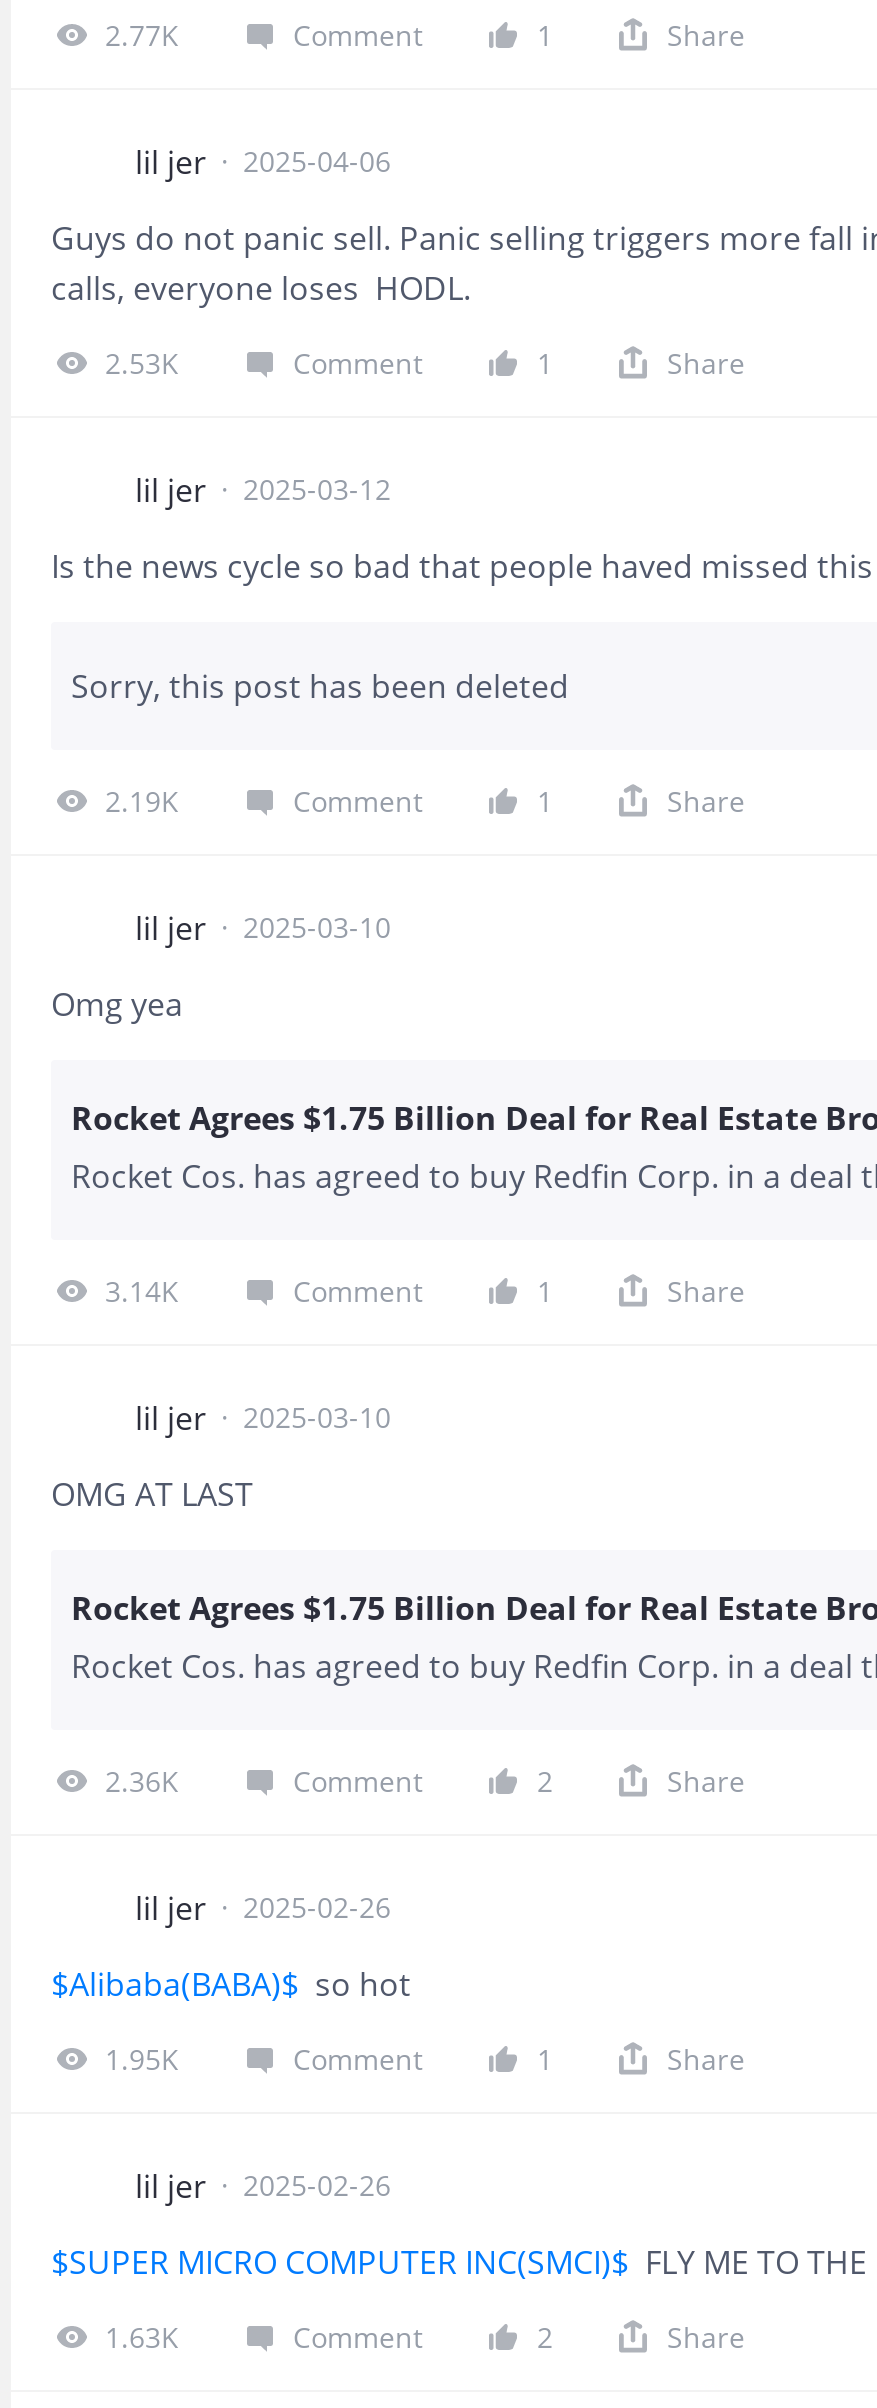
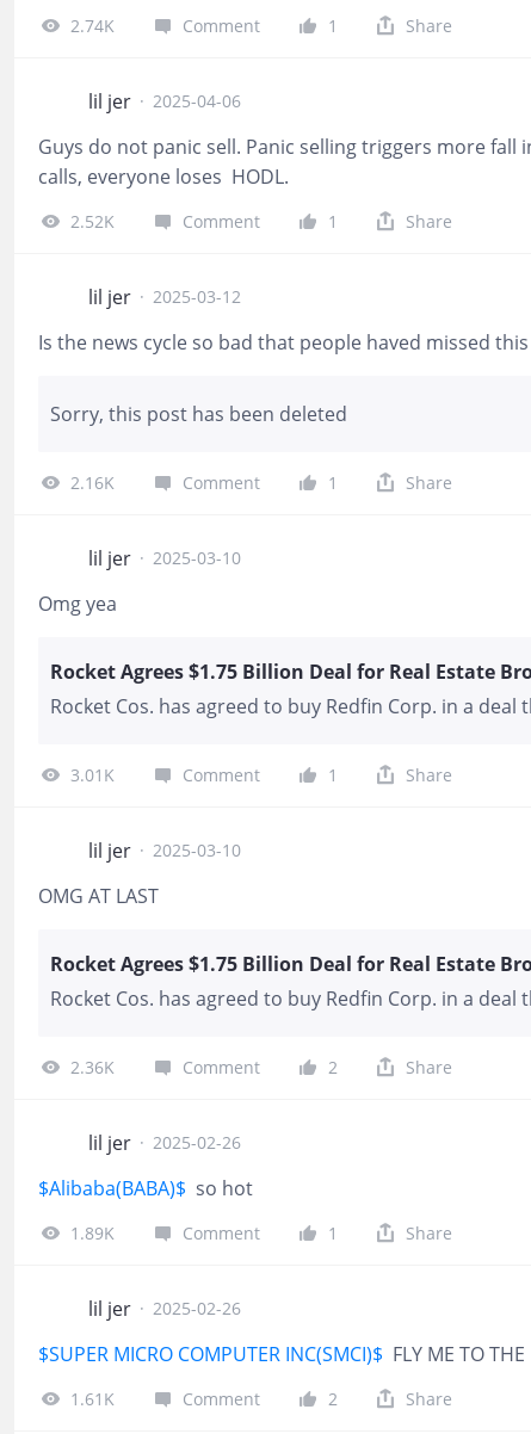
[105,15,179,53] 2.77K -> [70,14,115,37] 2.74K
[105,343,179,381] 2.53K -> [70,210,115,232] 2.52K
[105,781,179,819] 2.19K -> [70,471,115,494] 2.16K
[105,1271,179,1309] 3.14K -> [70,763,115,786] 3.01K
[105,2039,179,2077] 1.95K -> [70,1221,115,1244] 1.89K
[105,2317,179,2355] 1.63K -> [70,1387,115,1410] 1.61K

